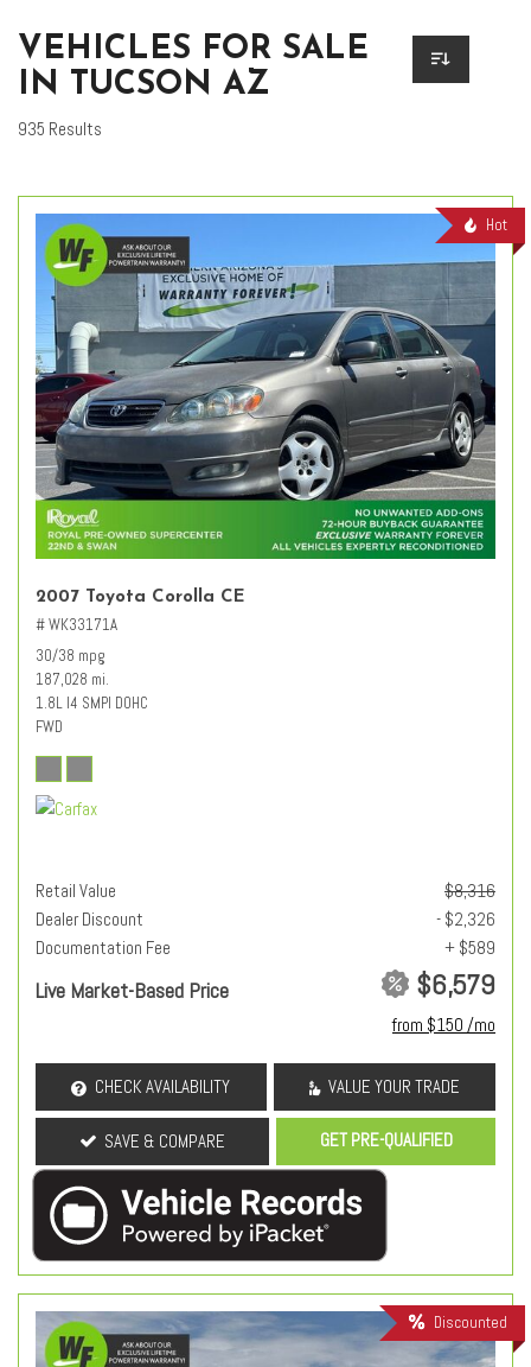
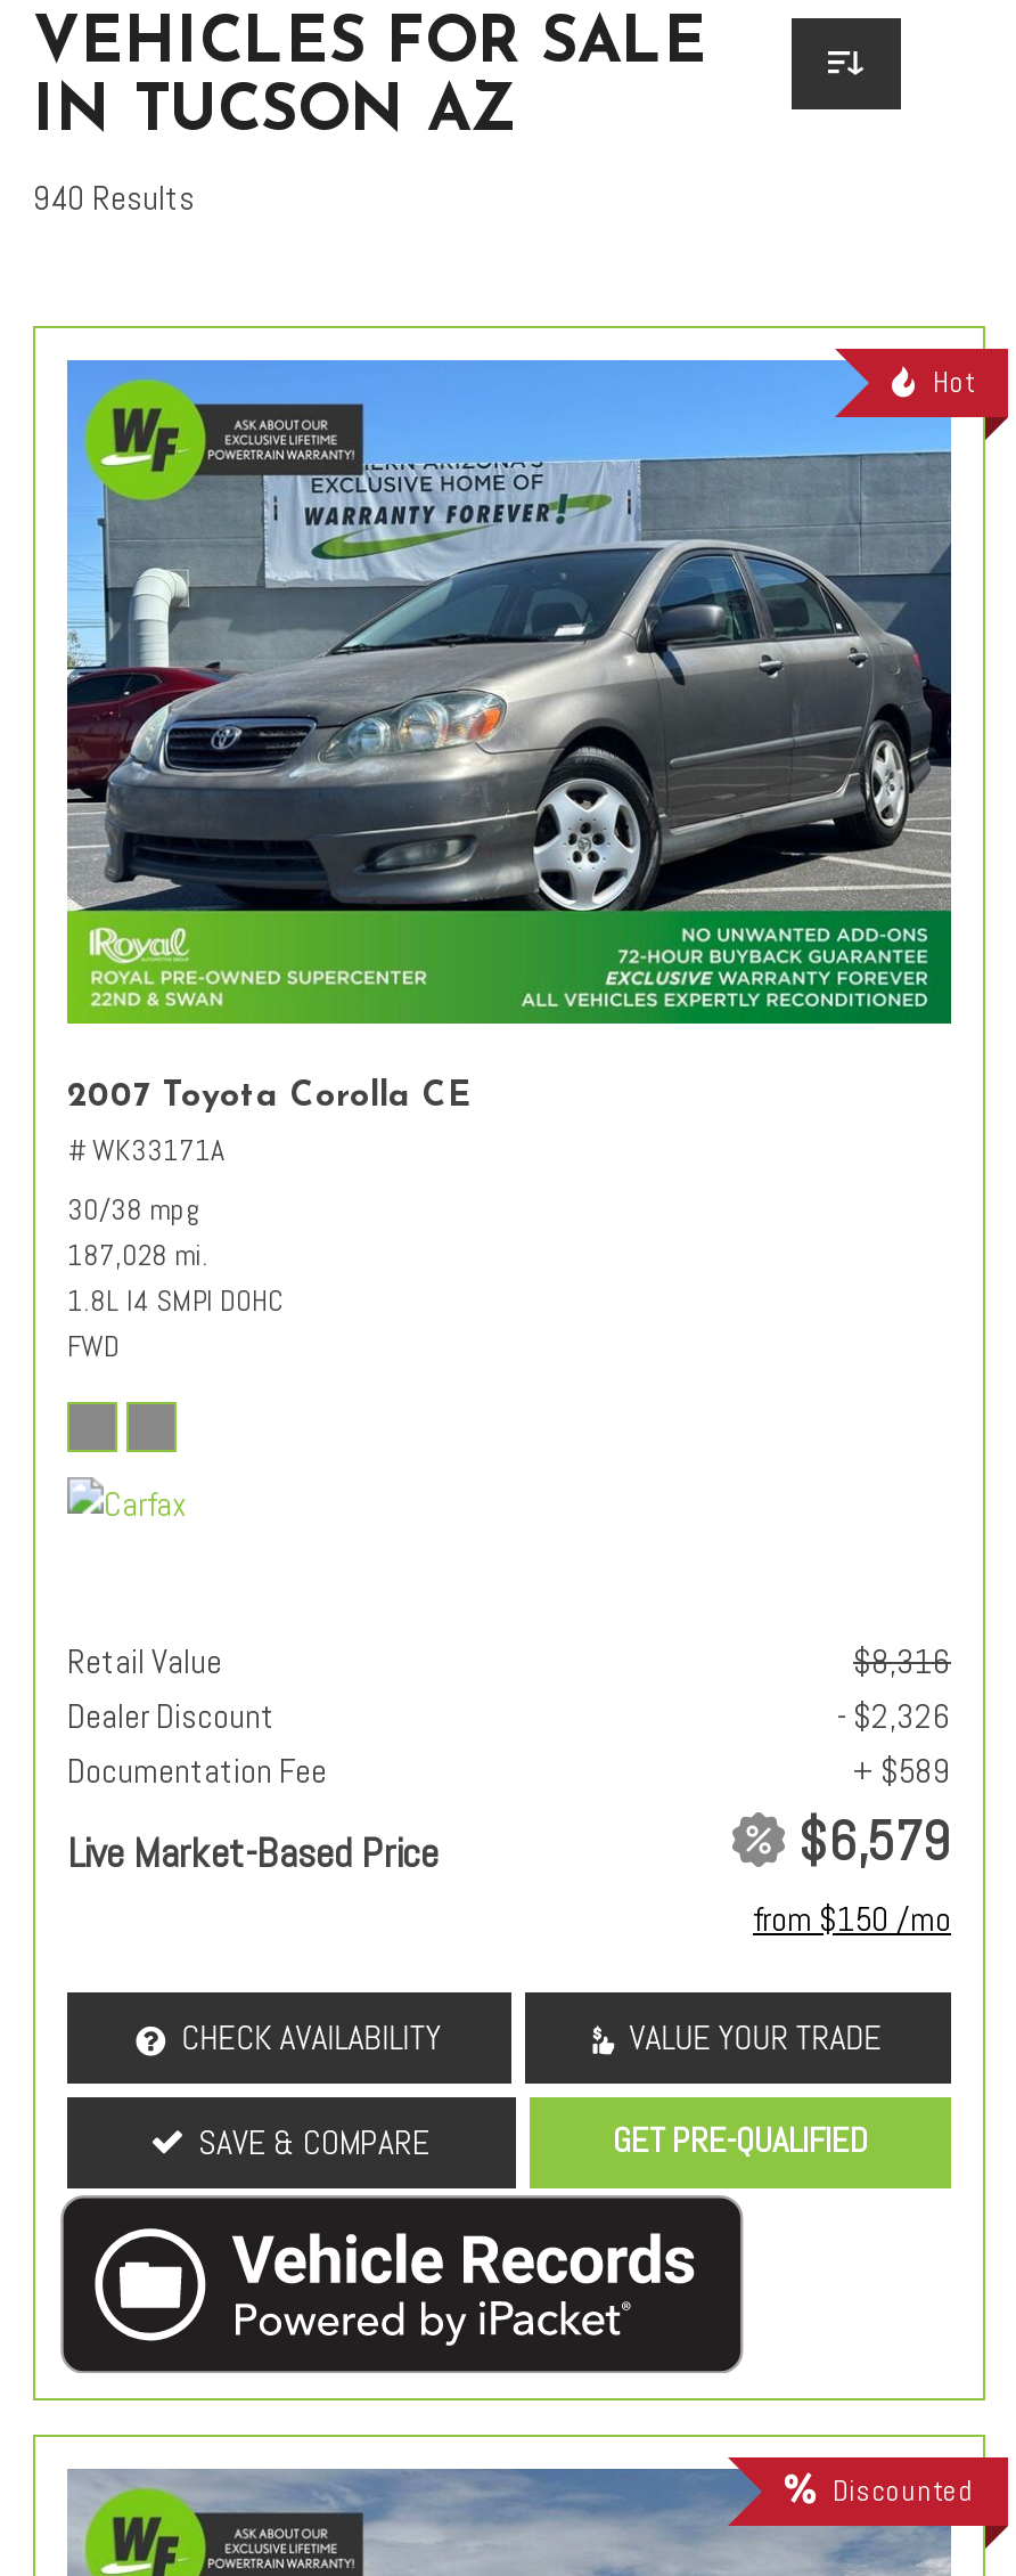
[18,117,102,140] 935 Results -> [33,176,195,219] 940 Results

